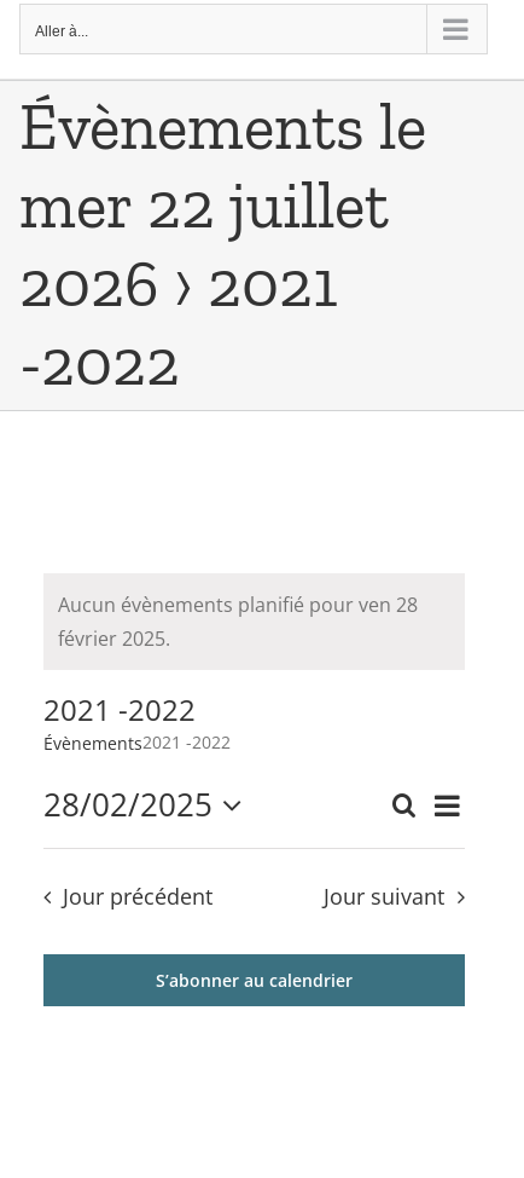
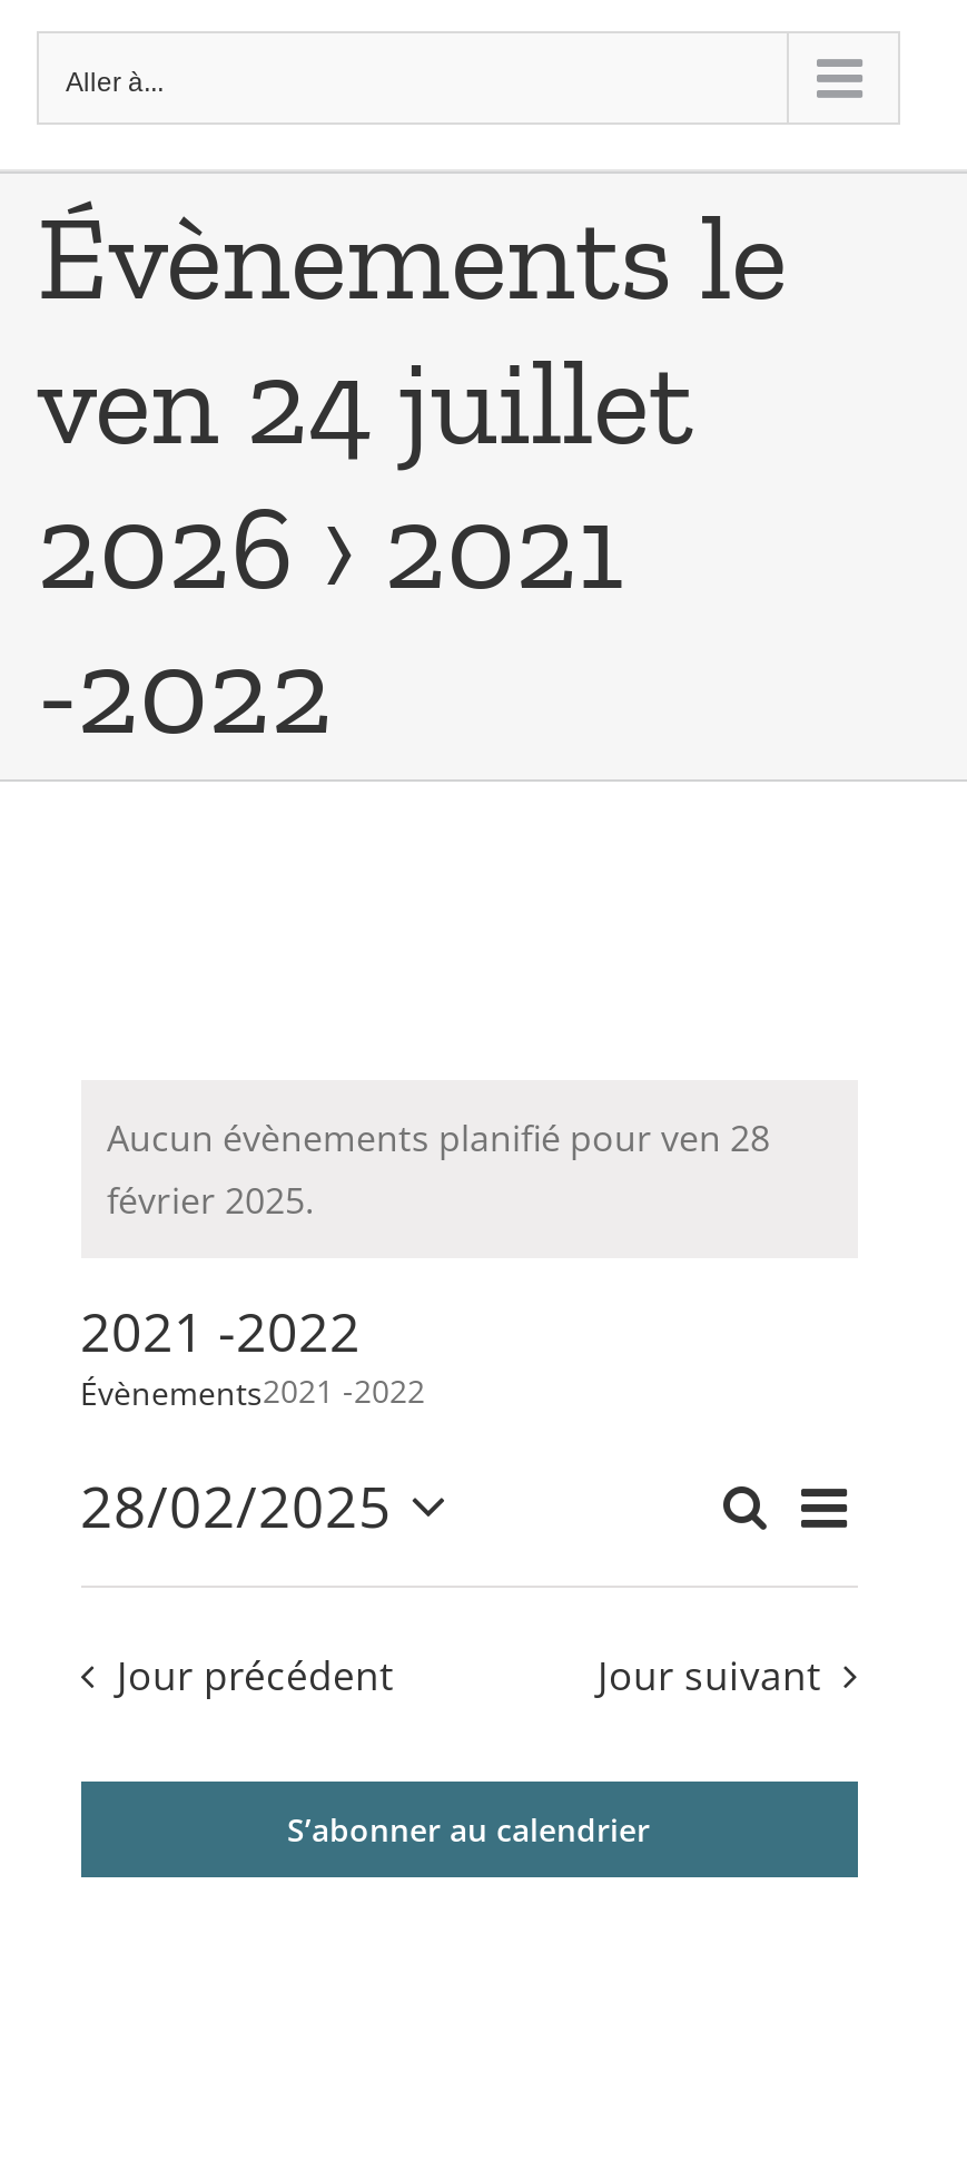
[19,165,389,244] mer 22 juillet -> [37,328,693,473] ven 24 juillet

